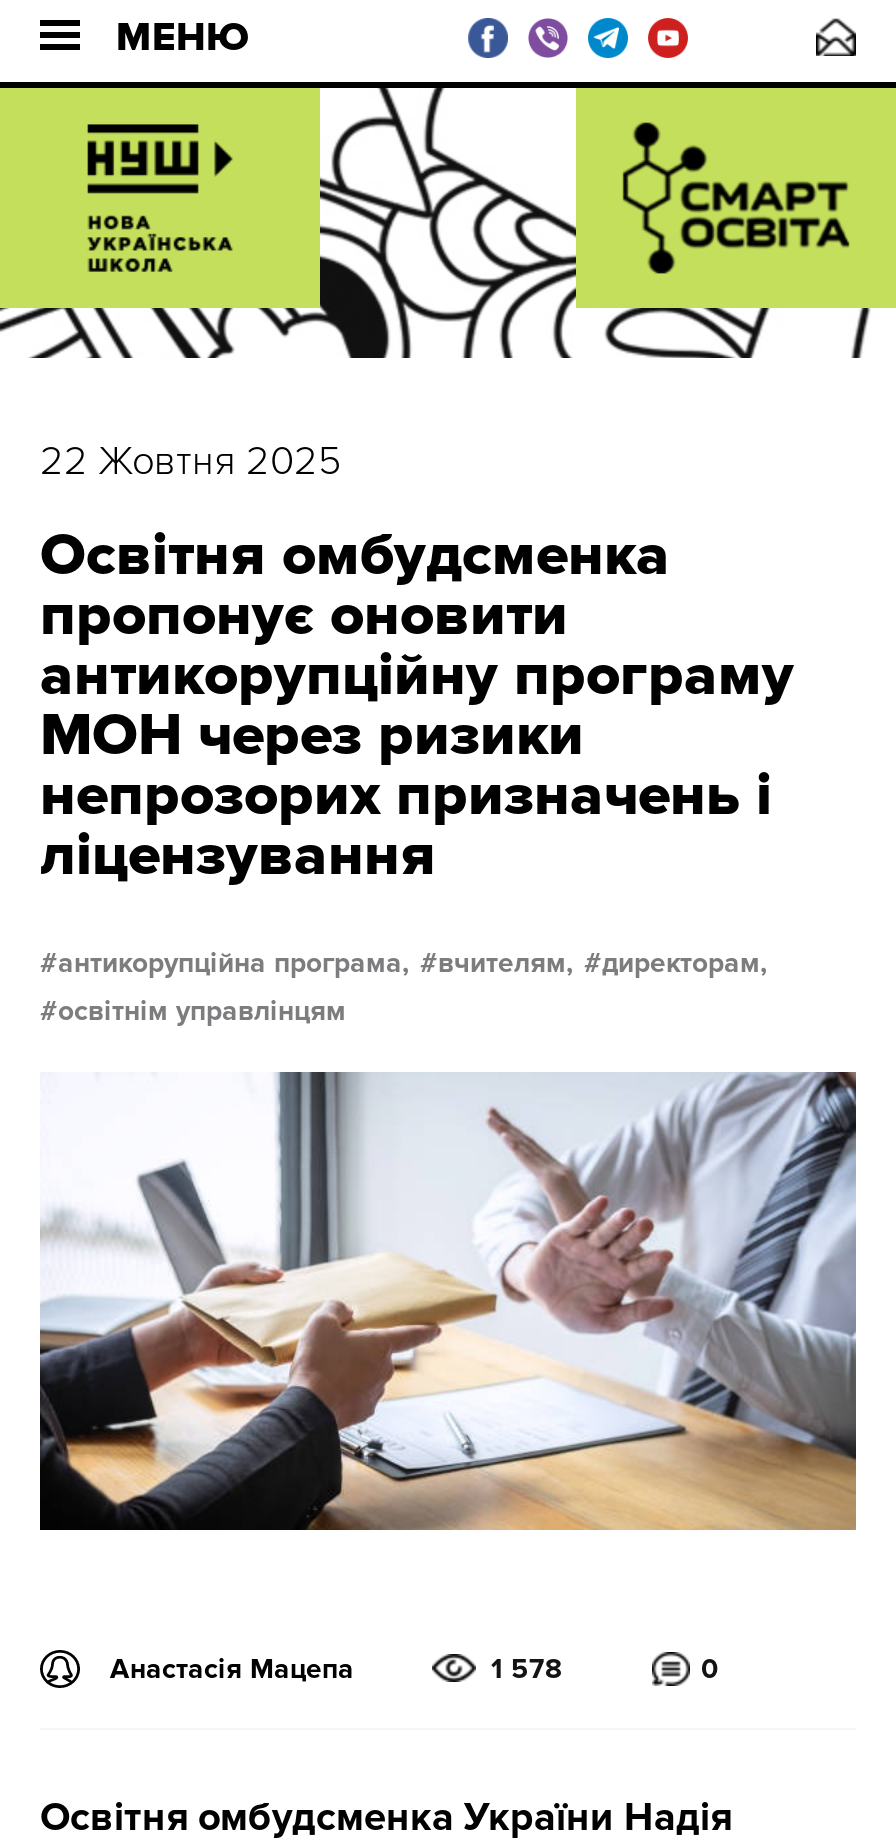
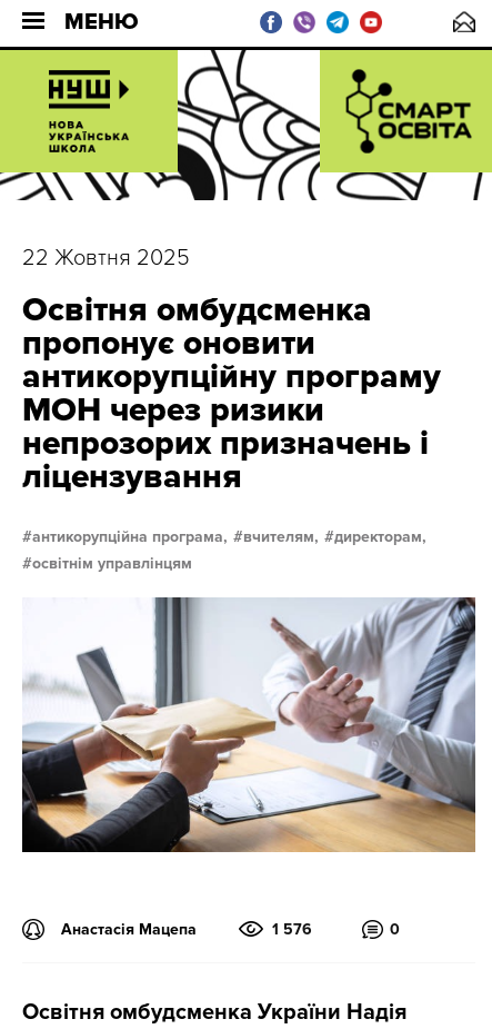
[491,1652,561,1686] 1 578 -> [272,920,312,939] 1 576

